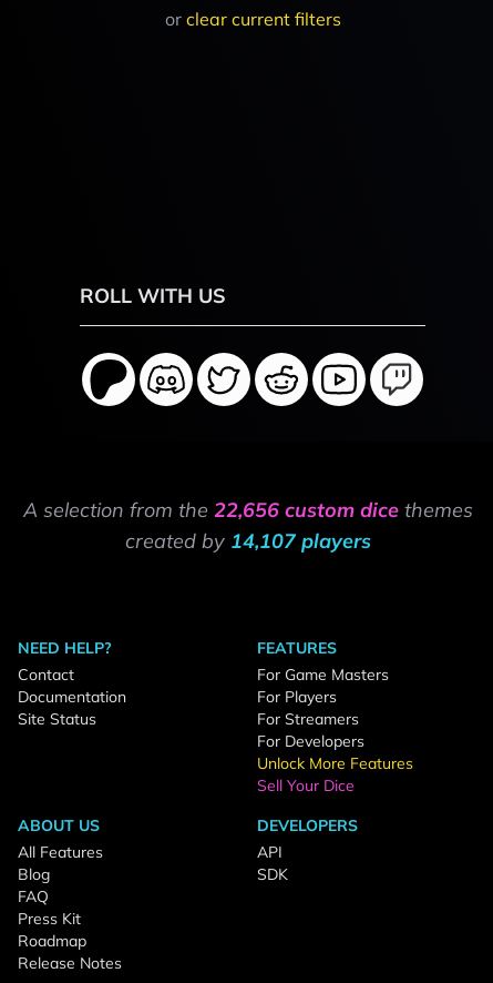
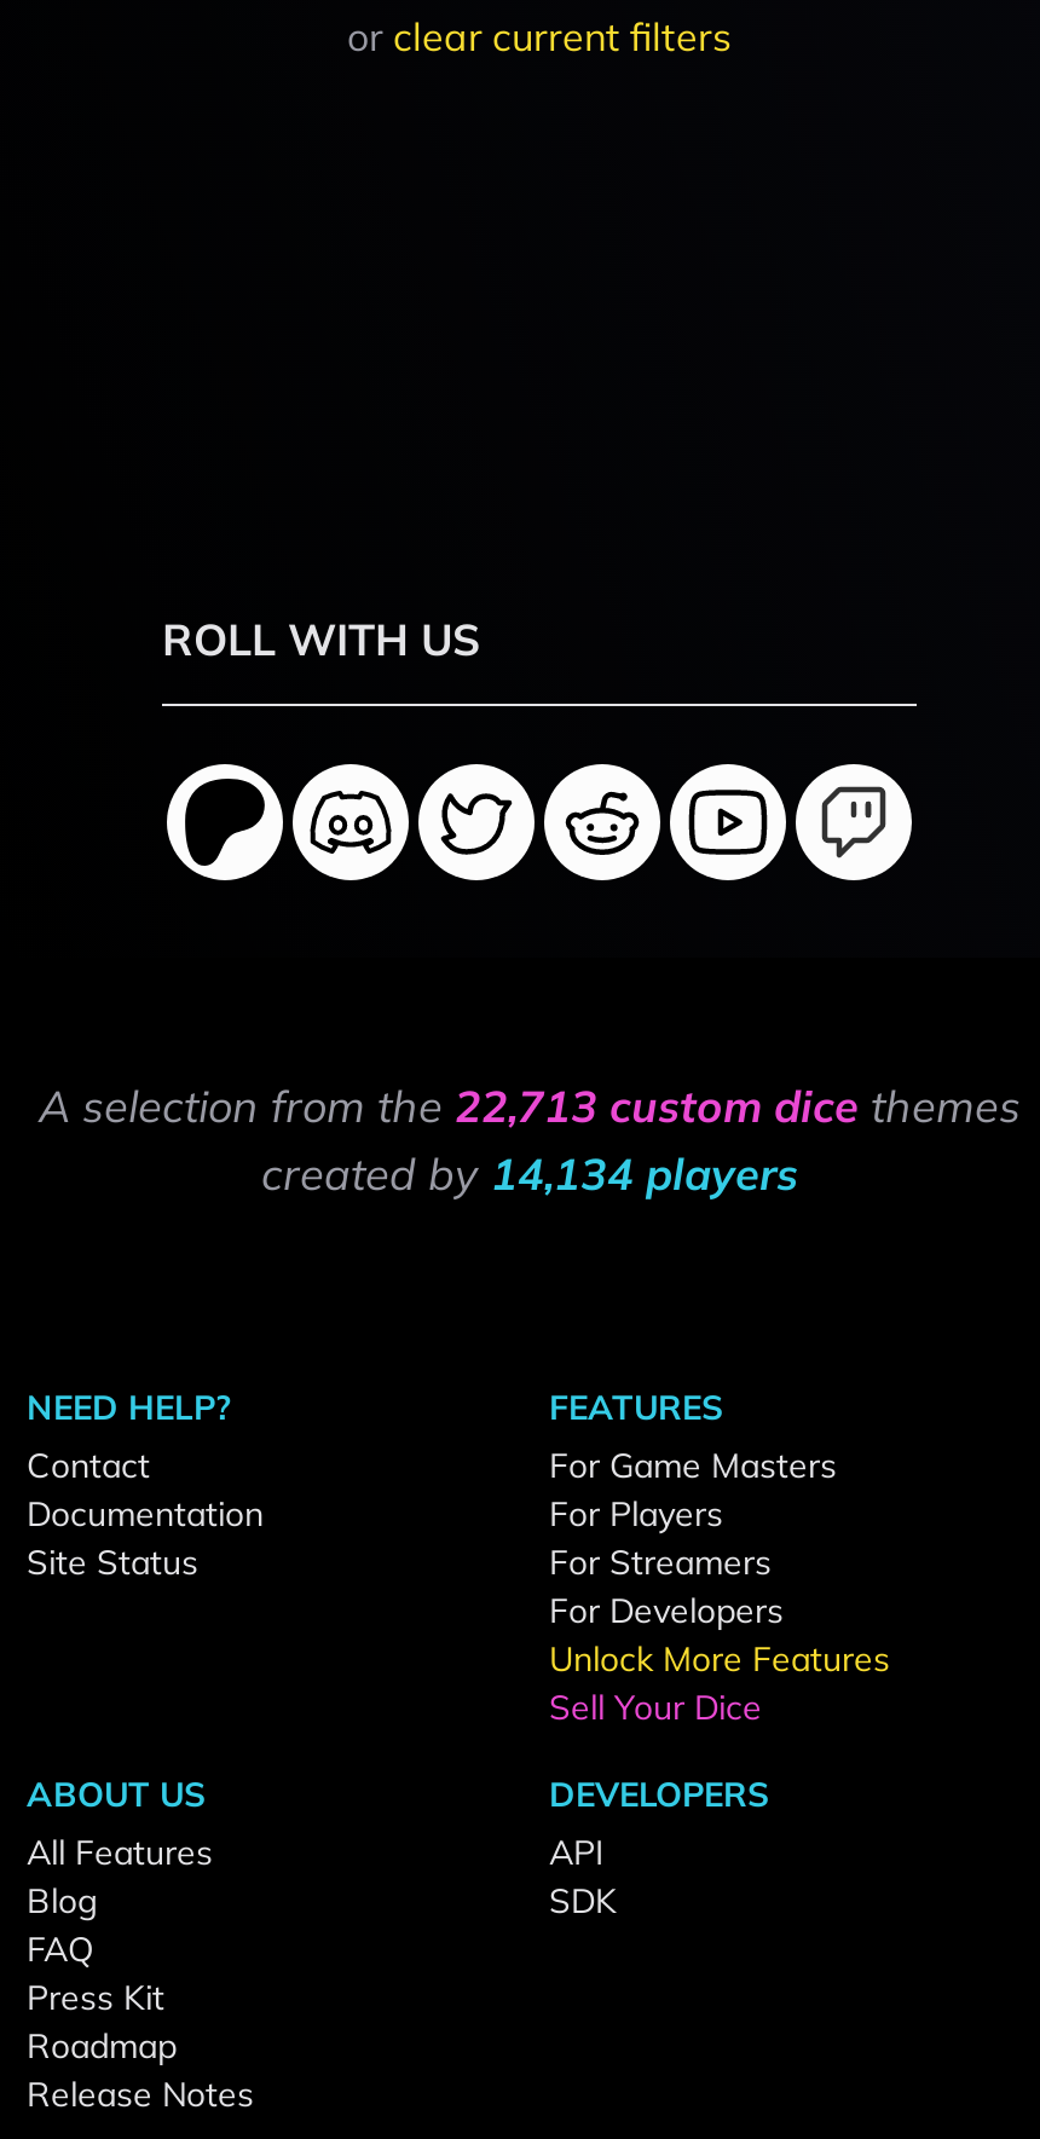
[23,497,473,523] A selection from the 22,656 custom dice themes -> [39,1079,1021,1134] A selection from the 22,713 custom dice themes
[125,528,371,554] created by 14,107 players -> [261,1146,798,1202] created by 14,134 players

